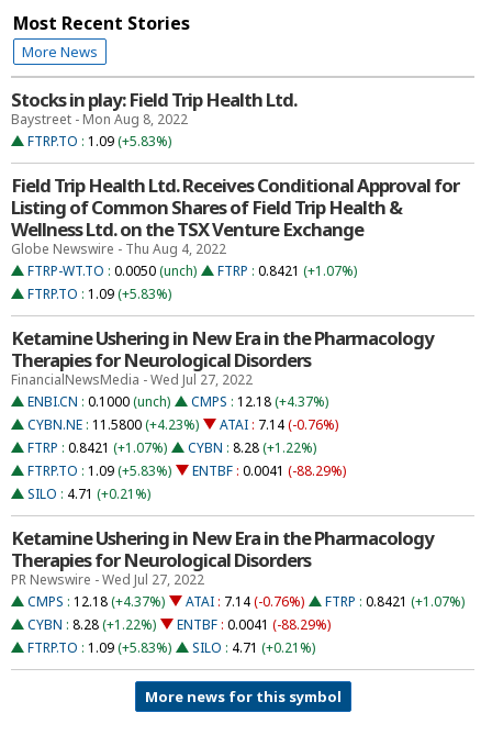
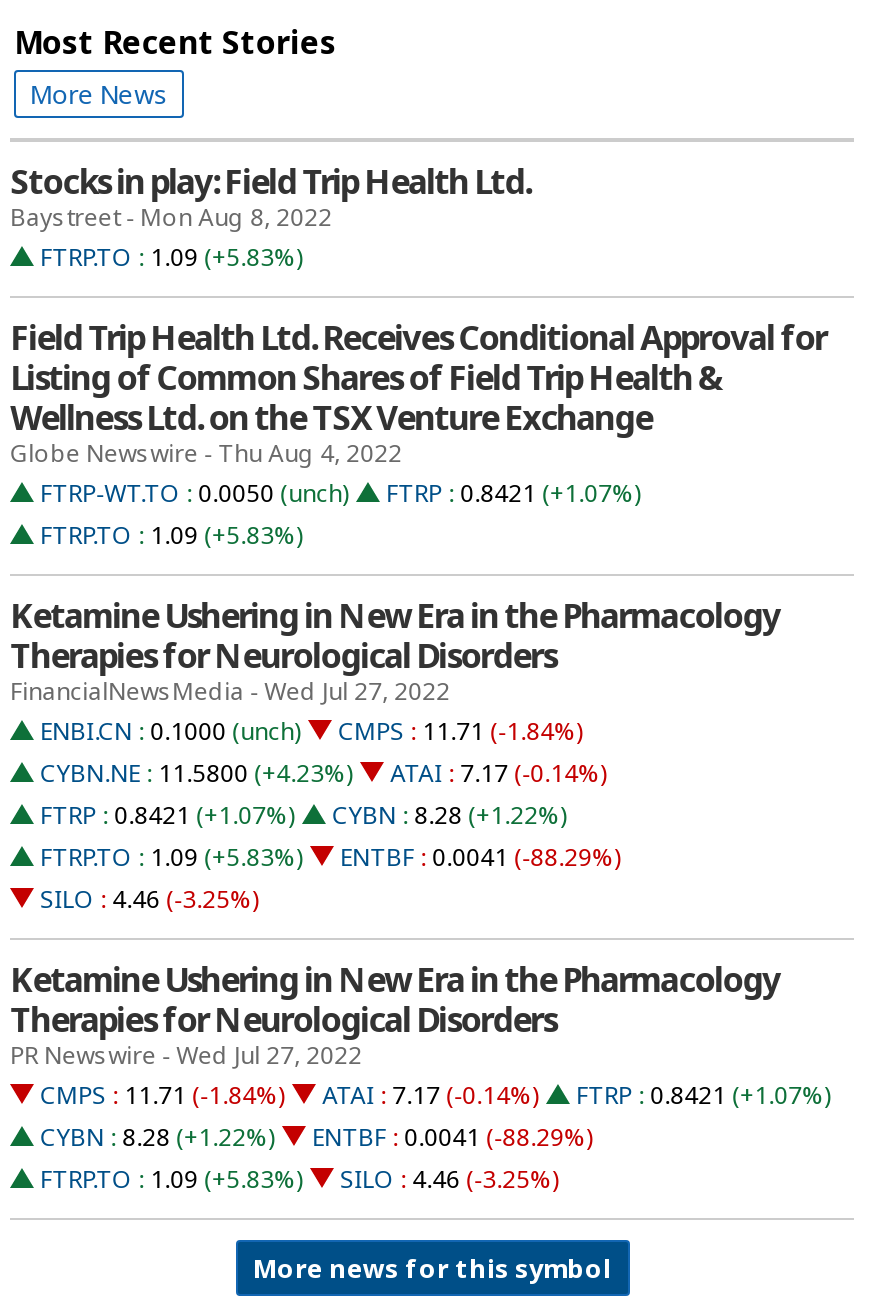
[28,392,328,411] ENBI.CN : 0.1000 (unch) CMPS : 12.18 (+4.37%) -> [40,714,582,748] ENBI.CN : 0.1000 (unch) CMPS : 11.71 (-1.84%)
[28,416,338,434] CYBN.NE : 11.5800 (+4.23%) ATAI : 7.14 (-0.76%) -> [40,756,606,790] CYBN.NE : 11.5800 (+4.23%) ATAI : 7.17 (-0.14%)
[28,485,151,503] SILO : 4.71 (+0.21%) -> [40,882,258,916] SILO : 4.46 (-3.25%)
[28,592,165,611] CMPS : 12.18 (+4.37%) -> [40,1078,284,1112] CMPS : 11.71 (-1.84%)
[186,592,304,611] ATAI : 7.14 (-0.76%) -> [322,1078,538,1112] ATAI : 7.17 (-0.14%)
[28,639,315,657] FTRP.TO : 1.09 (+5.83%) SILO : 4.71 (+0.21%) -> [40,1162,558,1196] FTRP.TO : 1.09 (+5.83%) SILO : 4.46 (-3.25%)

